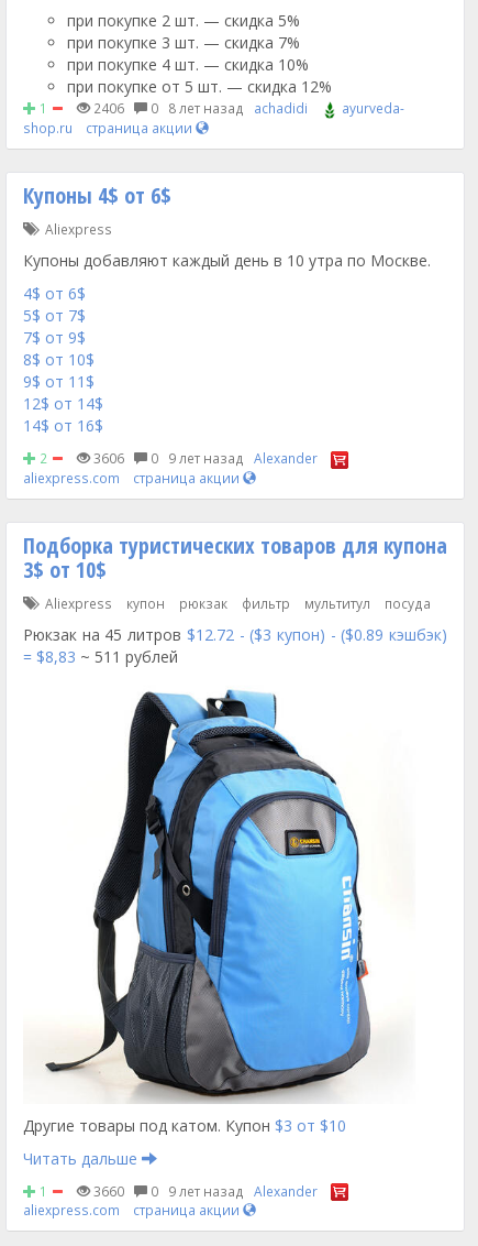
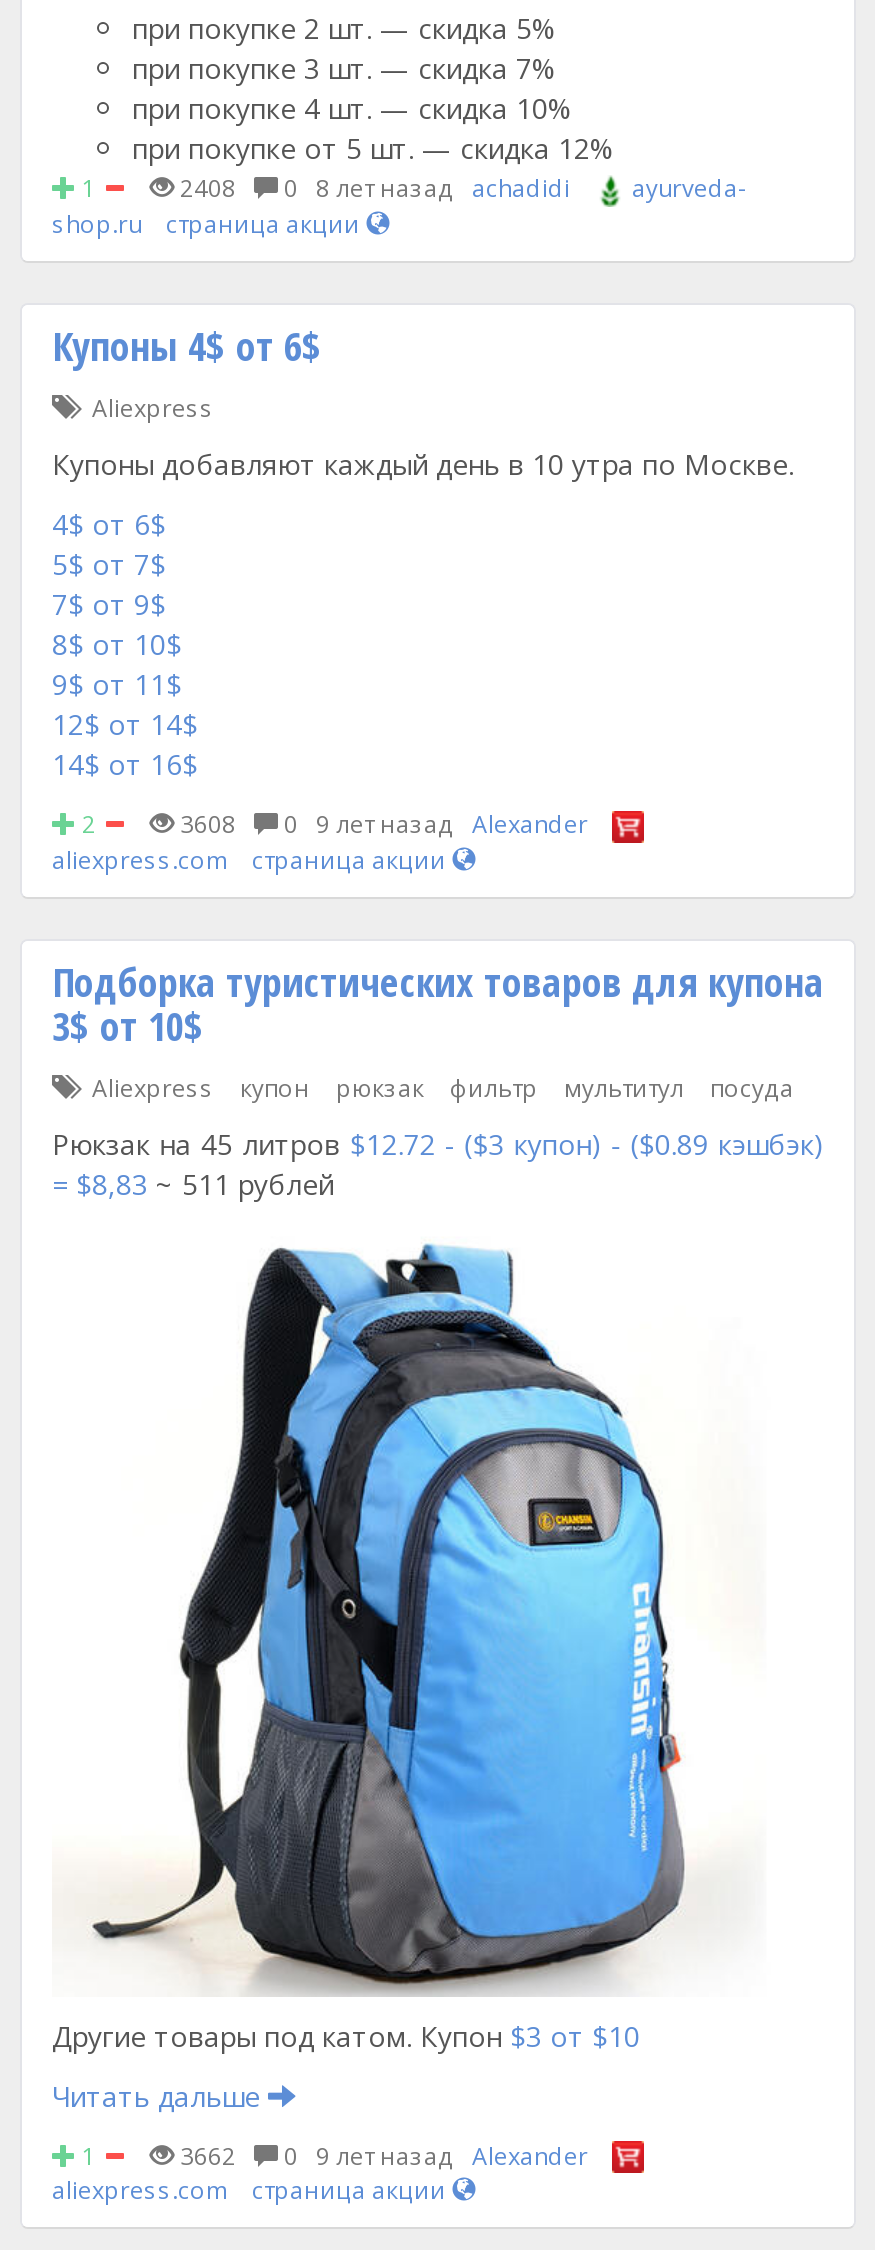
[90,99,134,117] 2406 -> [174,171,254,203] 2408
[90,449,134,466] 3606 -> [174,807,254,839] 3608
[90,1182,134,1199] 3660 -> [174,2138,254,2170] 3662

